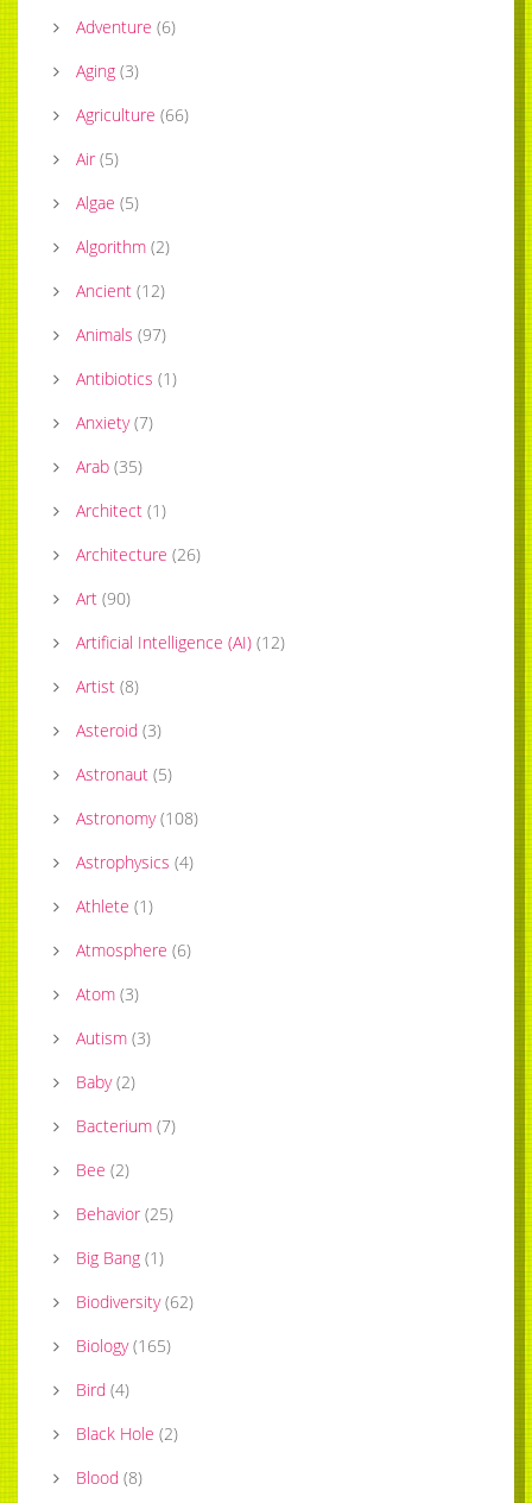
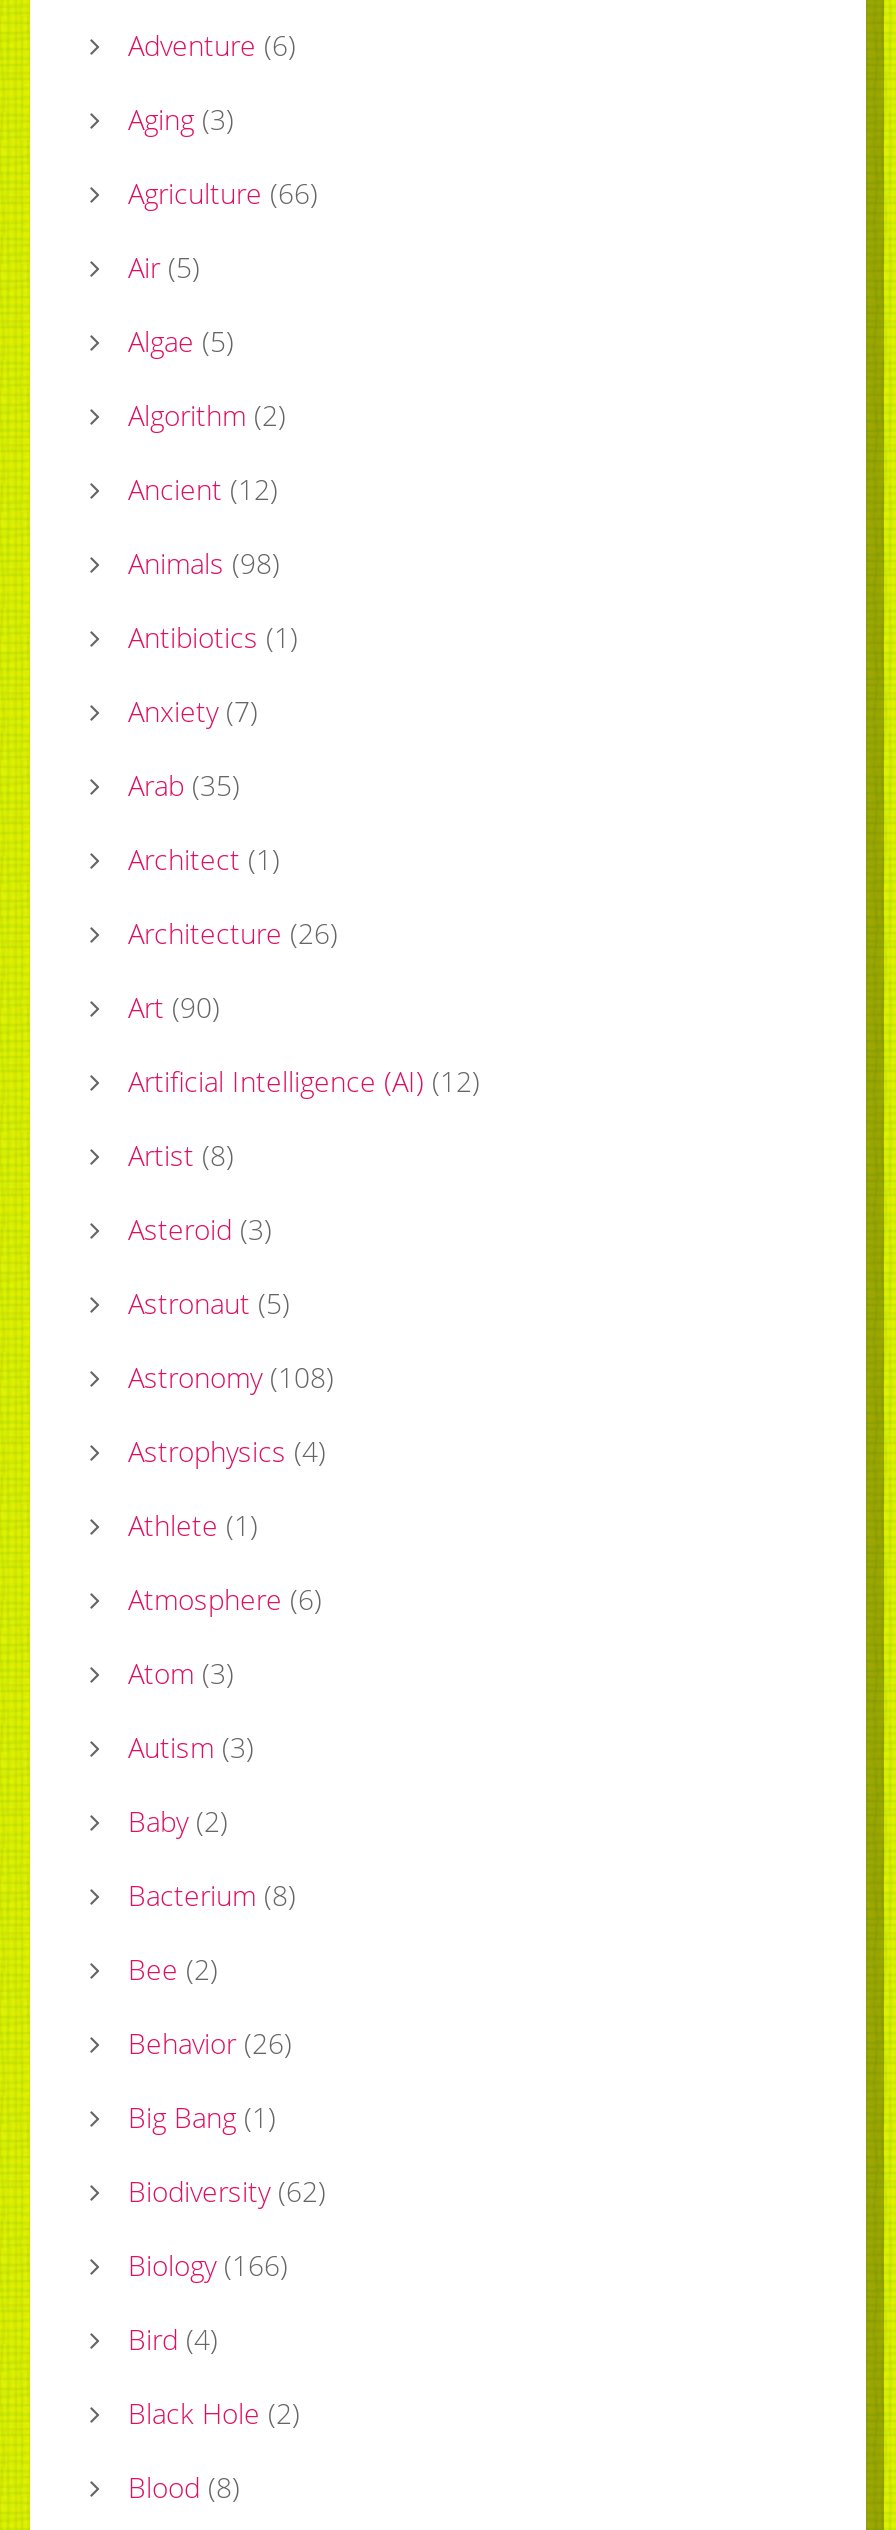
[76,323,166,345] Animals (97) -> [128,543,280,581] Animals (98)
[76,1114,176,1137] Bacterium (7) -> [128,1875,296,1913] Bacterium (8)
[76,1202,173,1225] Behavior (25) -> [128,2023,292,2061] Behavior (26)
[76,1334,171,1357] Biology (165) -> [128,2245,288,2283] Biology (166)

